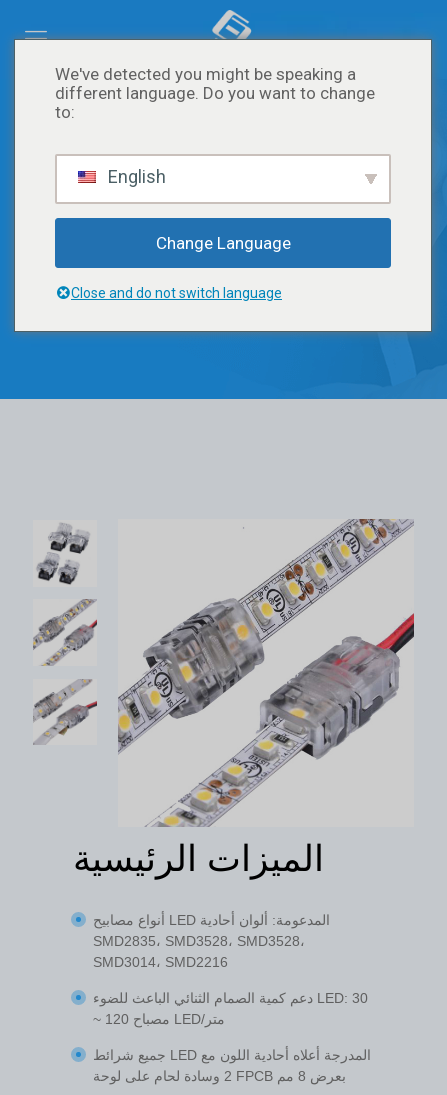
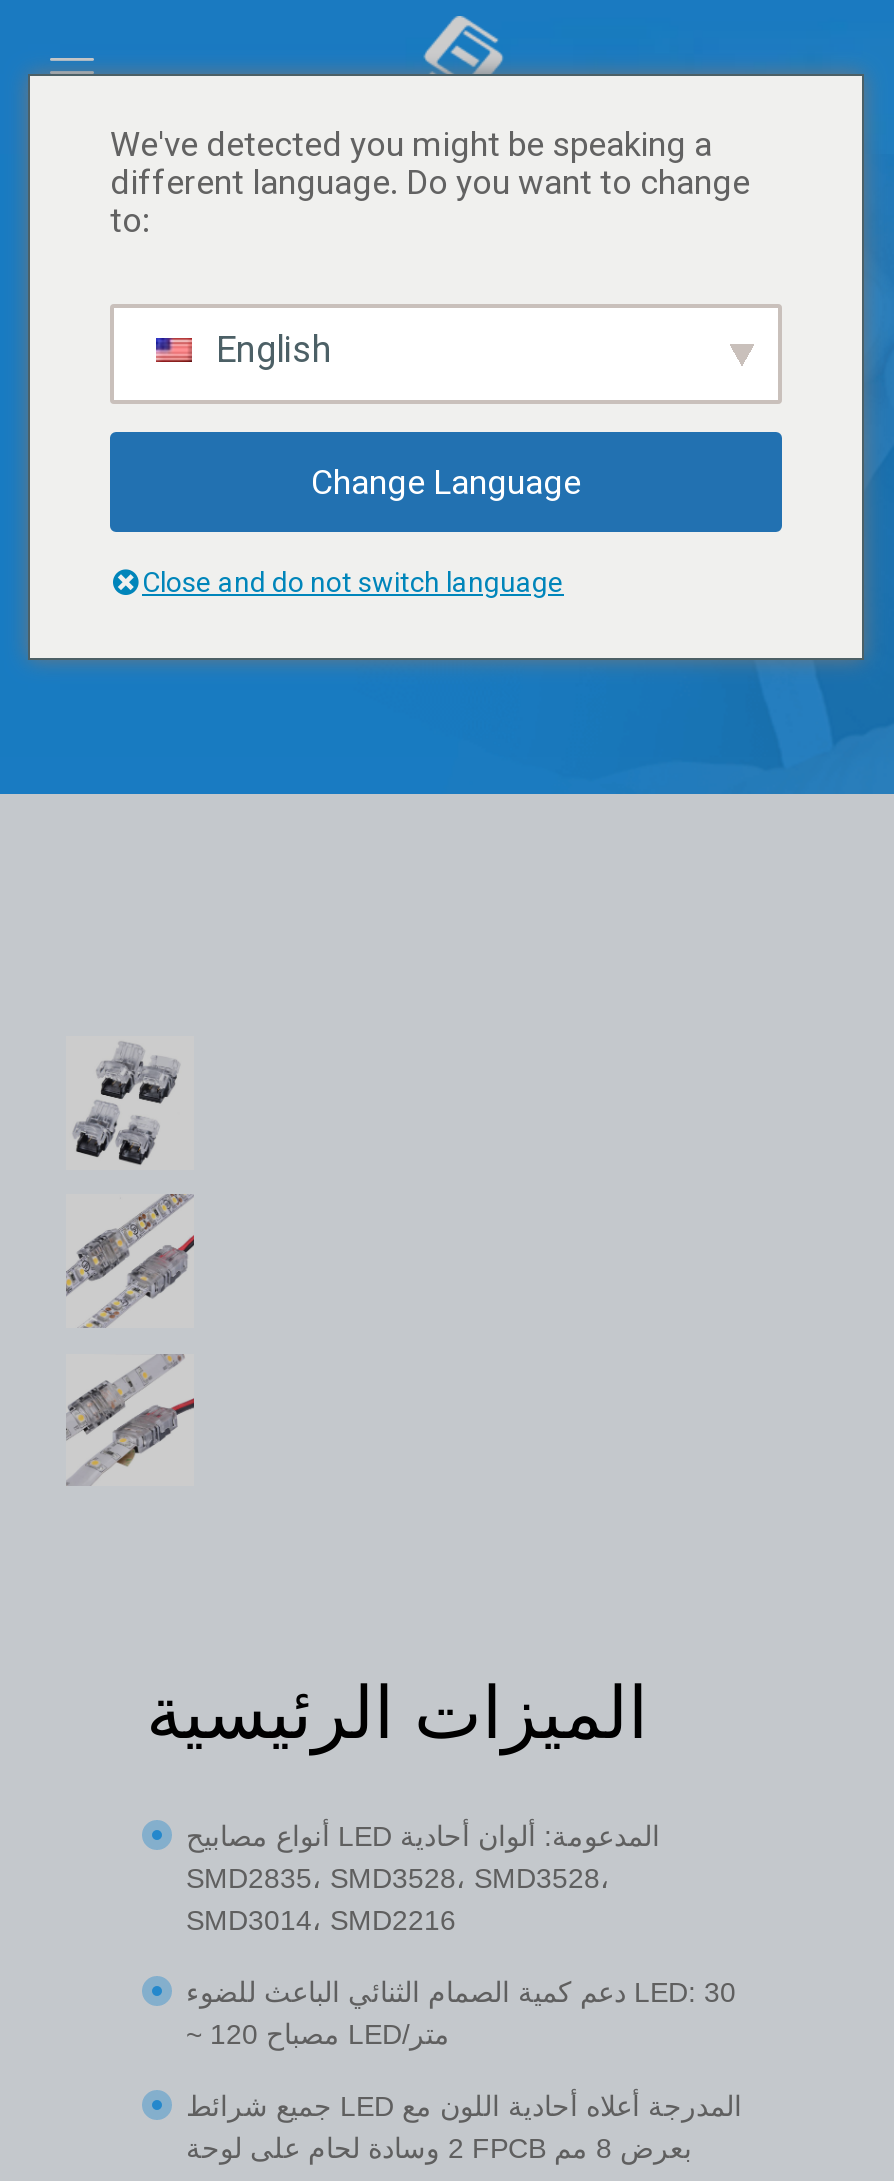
[117,518,415,827] [image] -> none

